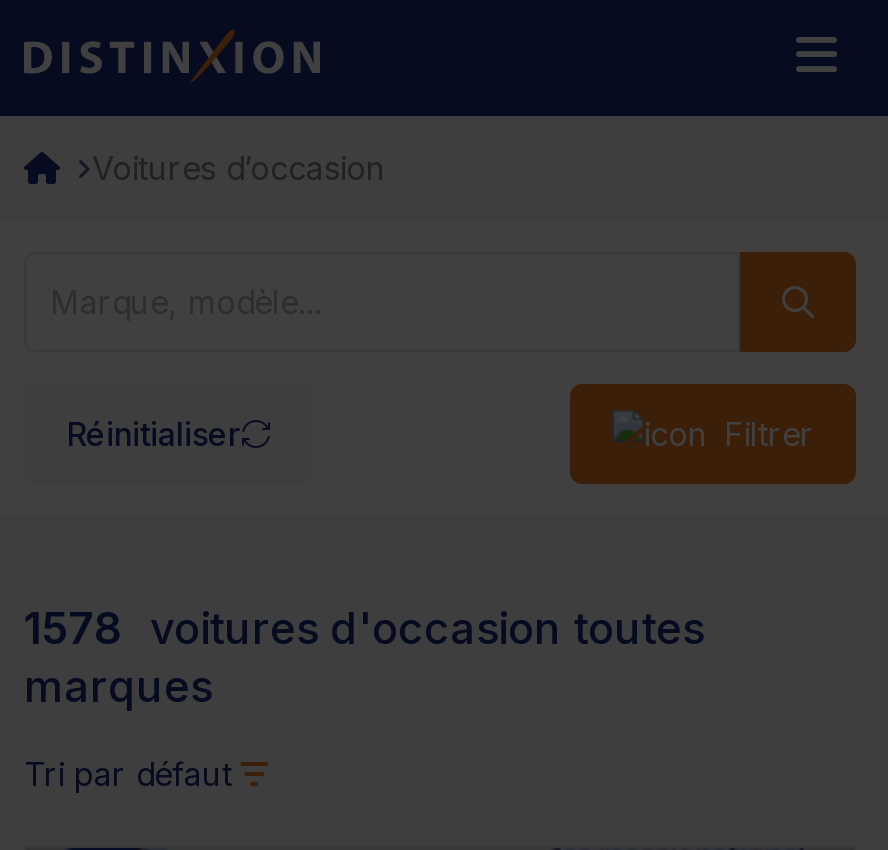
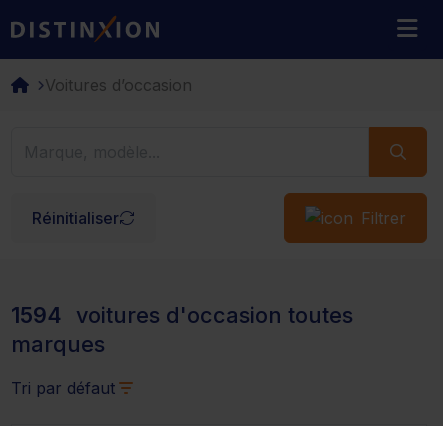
[24,602,704,654] 1578 voitures d'occasion toutes -> [11,302,353,328] 1594 voitures d'occasion toutes

